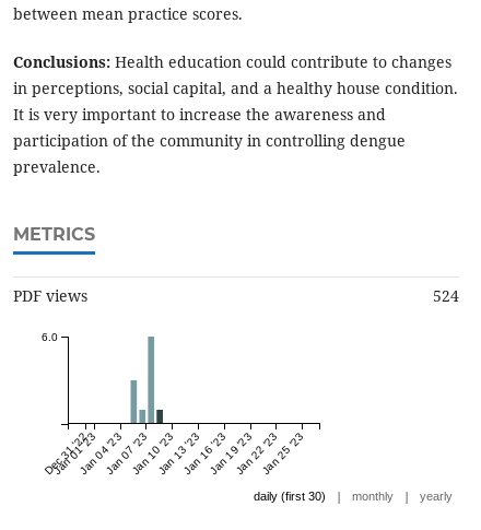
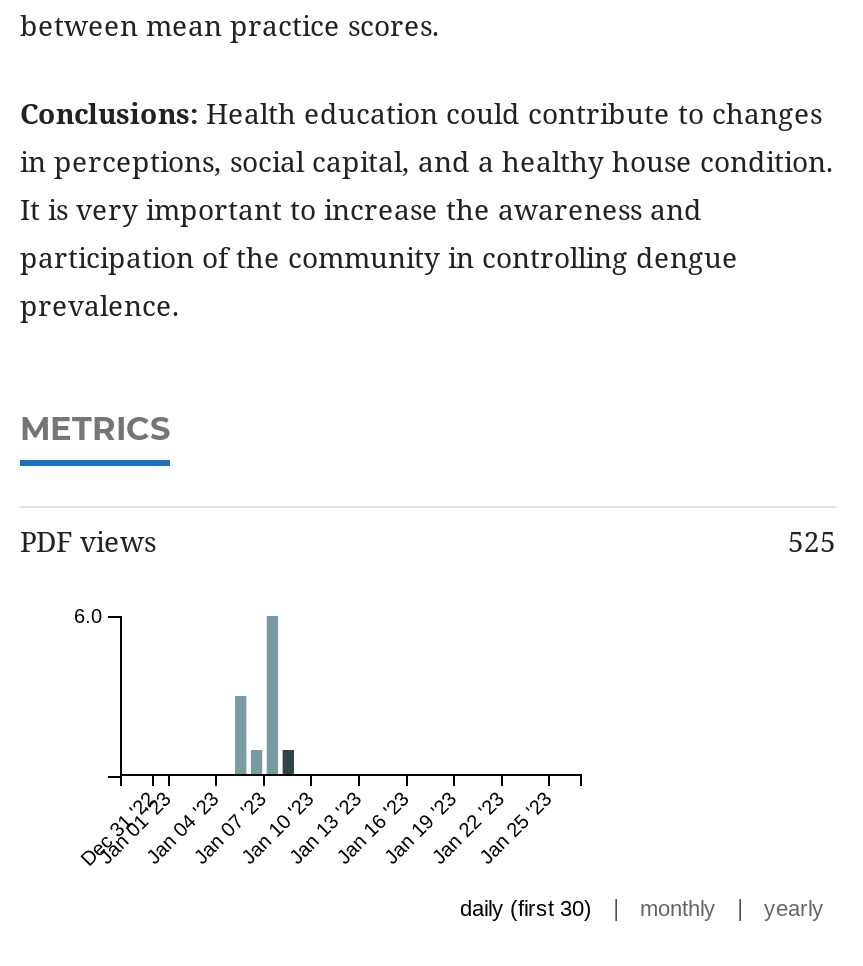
[433,286,459,306] 524 -> [788,523,836,561] 525

